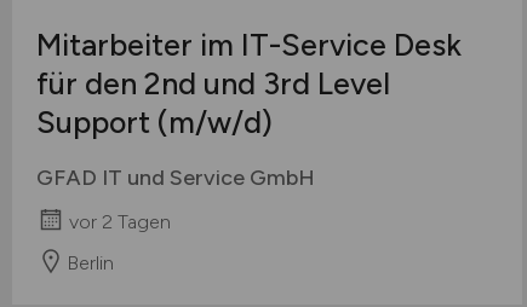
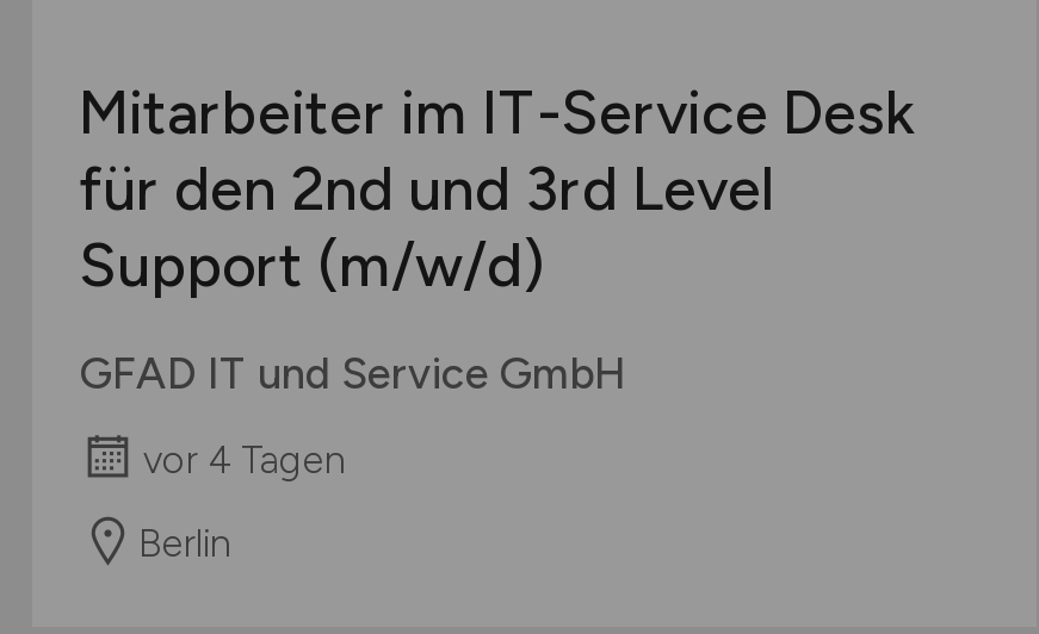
[68,209,170,232] vor 2 Tagen -> [143,438,346,483] vor 4 Tagen

